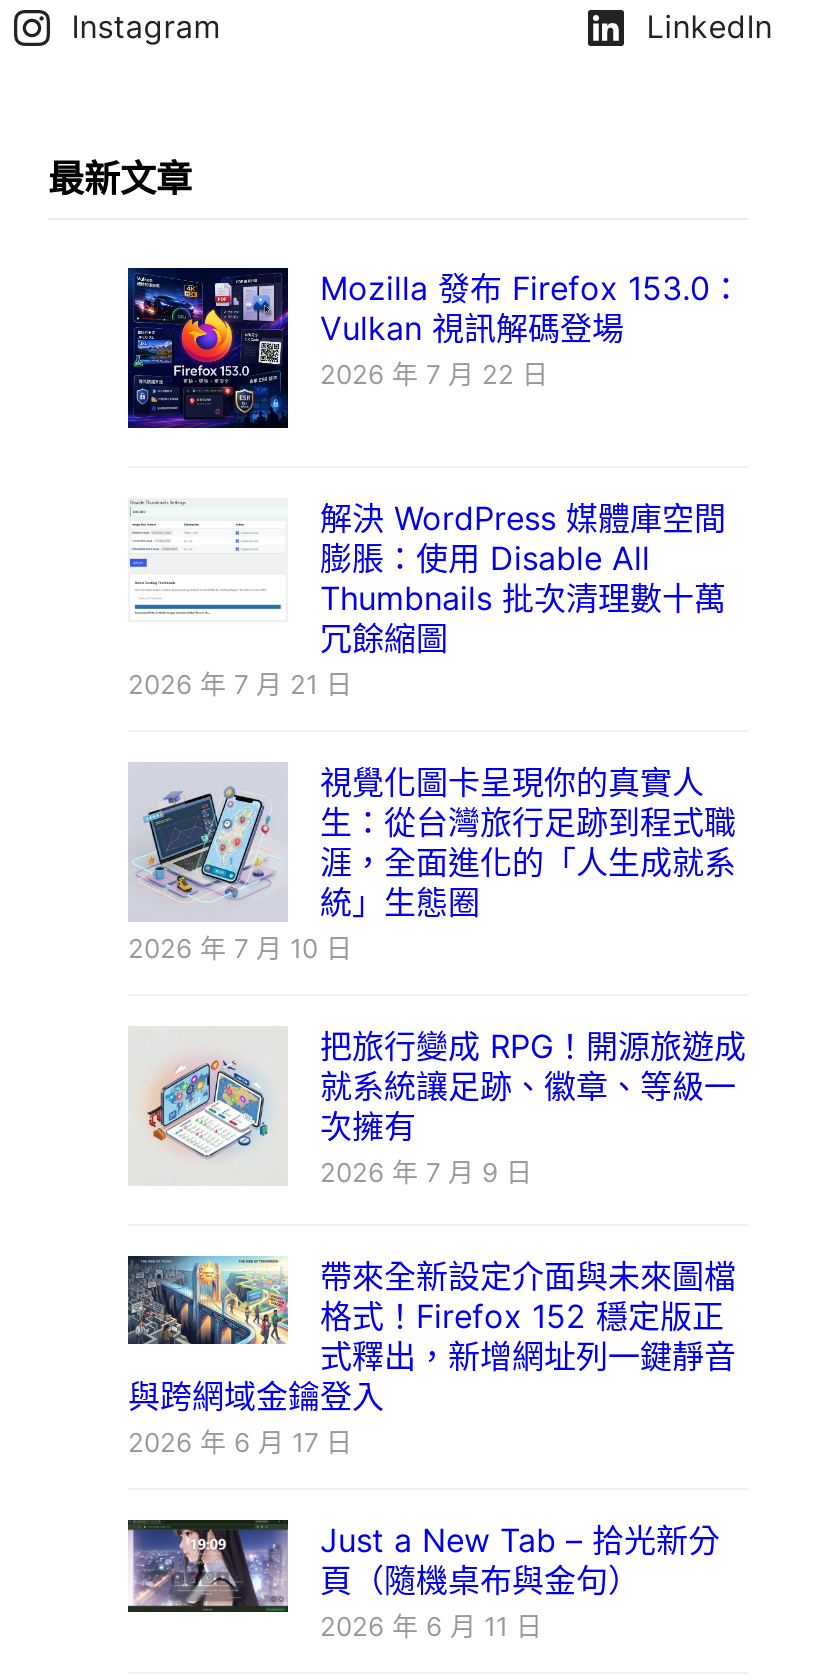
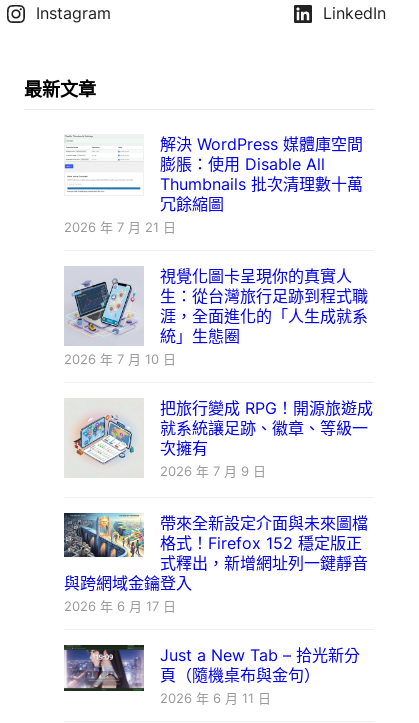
[126,266,742,430] [image] | Mozilla 發布 Firefox 153.0： | Vulkan 視訊解碼登場 | 2026 年 7 月 22 日 -> none

